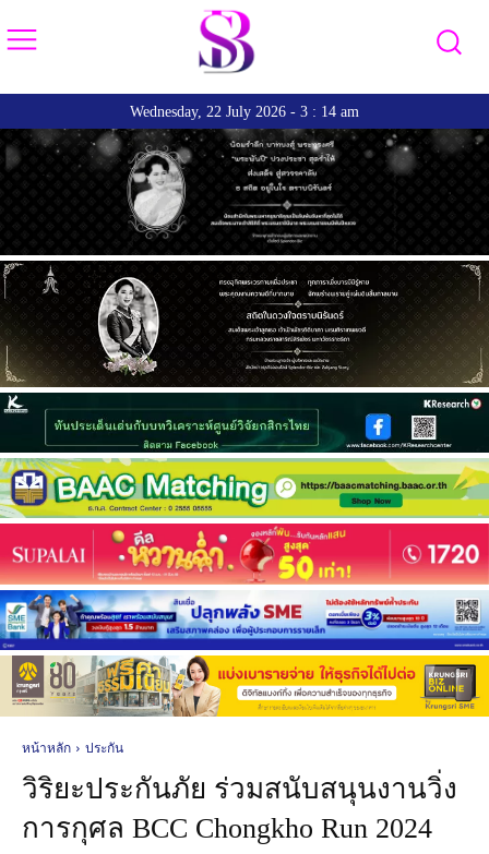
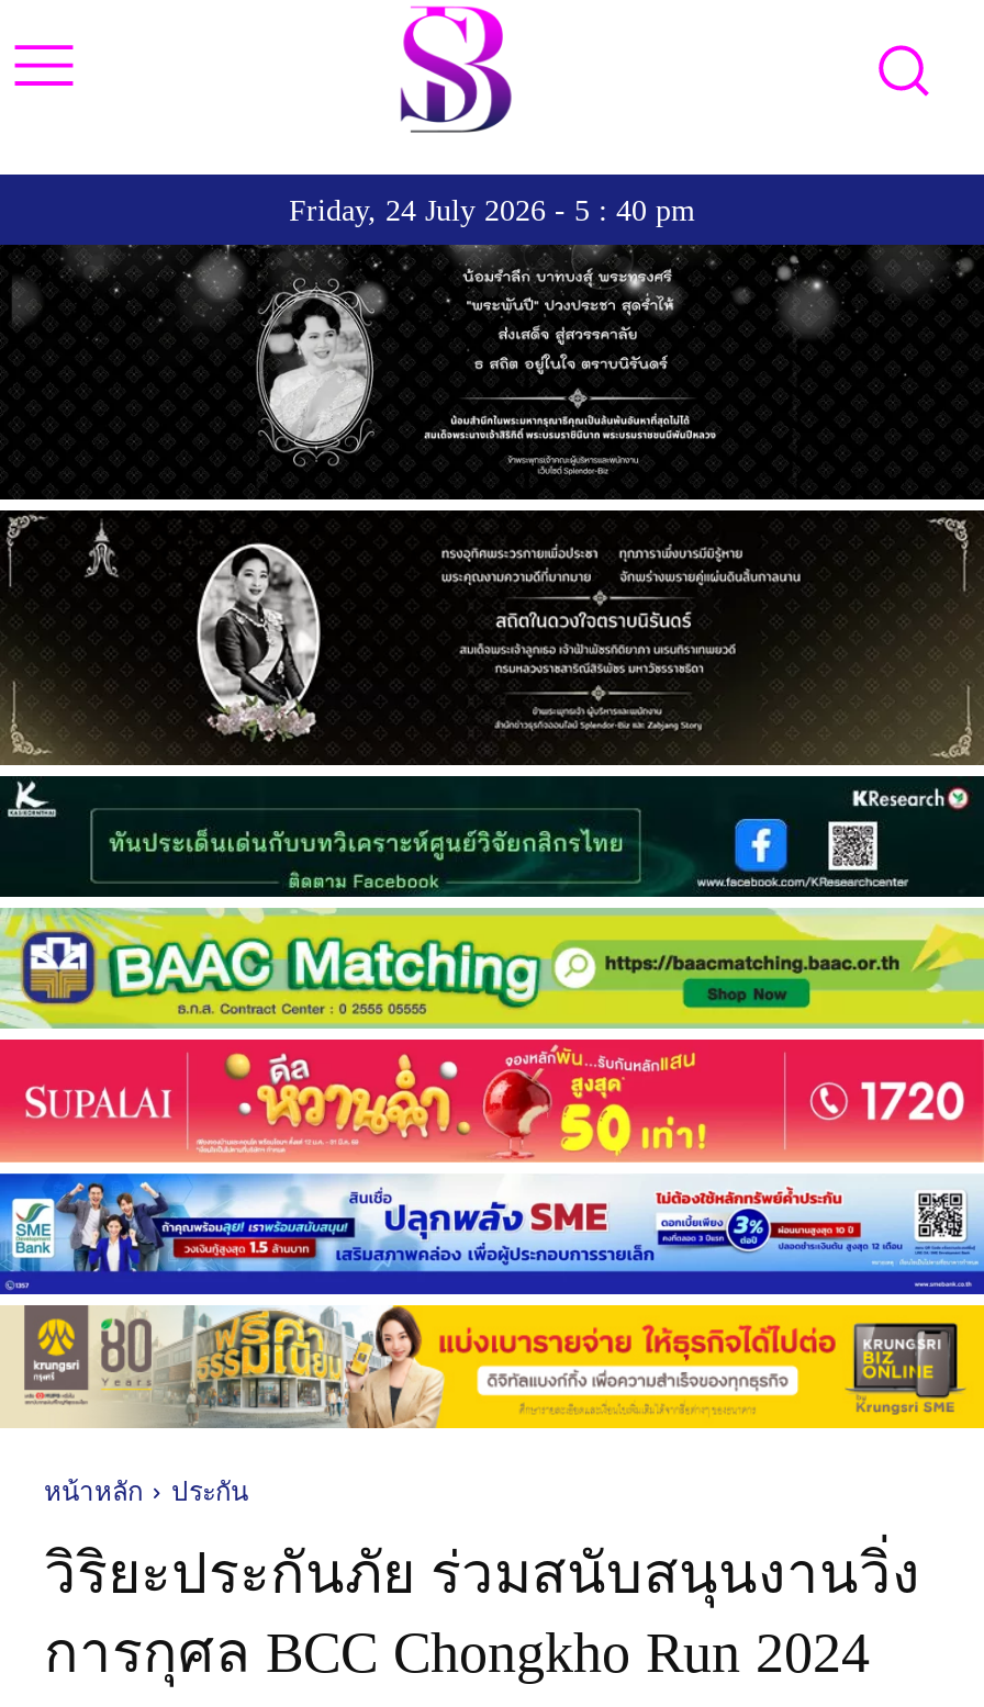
[130,104,359,121] Wednesday, 22 July 2026 - 3 : 14 am -> [289,195,695,228] Friday, 24 July 2026 - 5 : 40 pm

